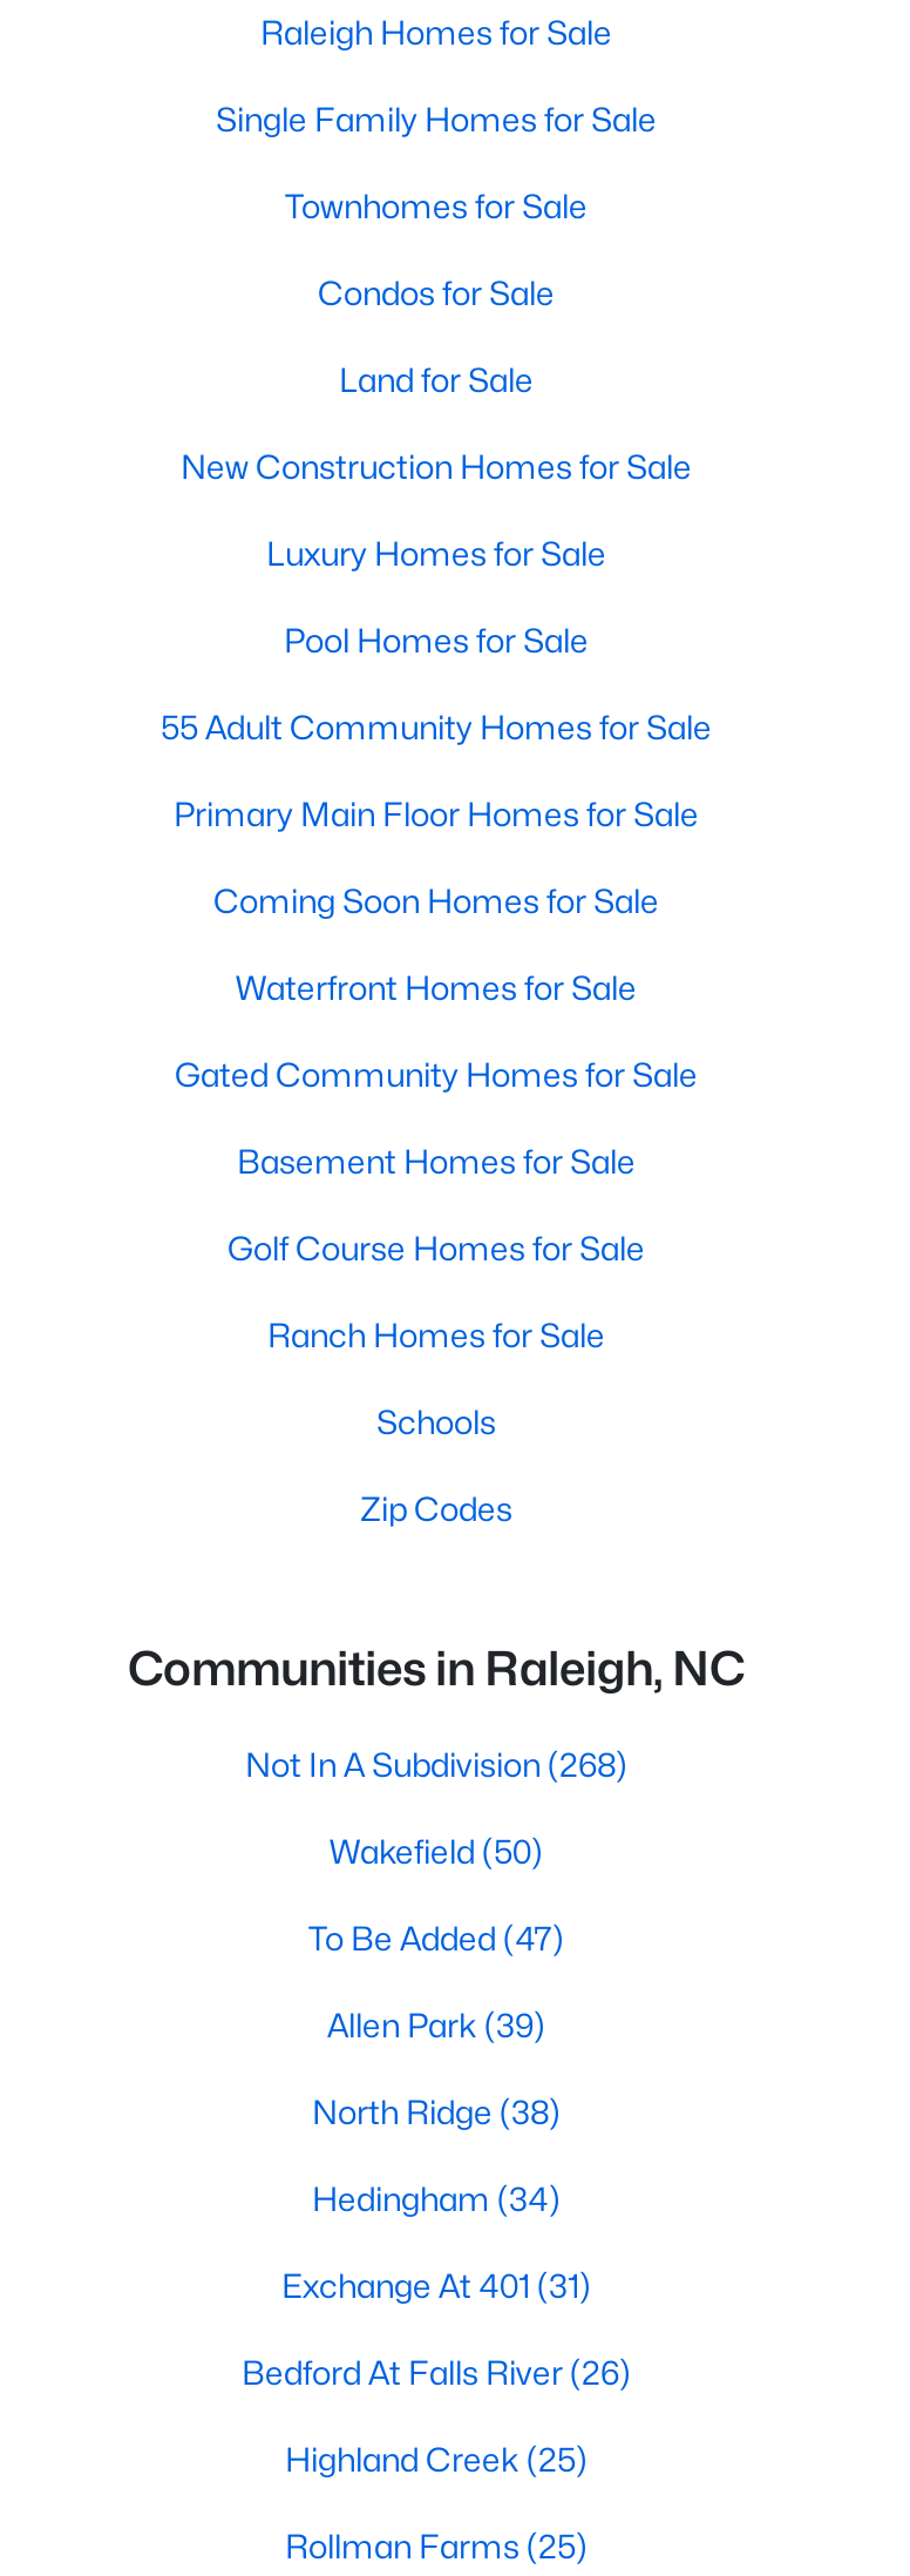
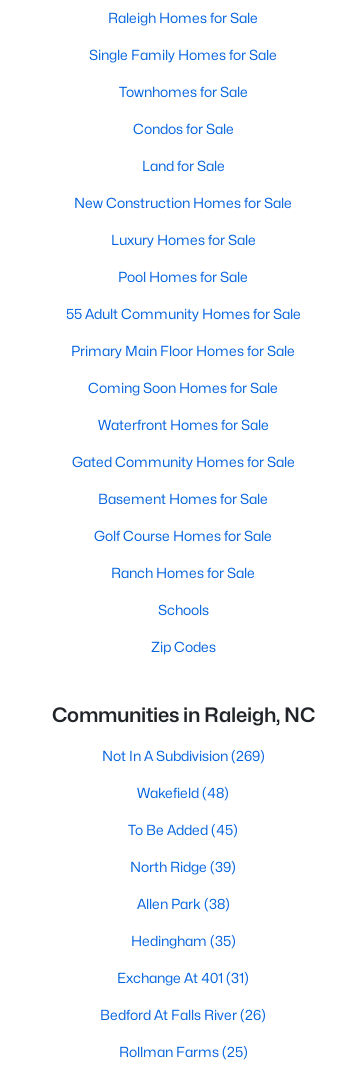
[245,1744,627,1784] Not In A Subdivision (268) -> [101,747,264,764] Not In A Subdivision (269)
[330,1831,543,1871] Wakefield (50) -> [137,784,229,801] Wakefield (48)
[308,1918,564,1958] To Be Added (47) -> [128,821,238,838] To Be Added (45)
[327,2004,545,2044] Allen Park (39) -> [130,858,236,875] North Ridge (39)
[312,2091,561,2131] North Ridge (38) -> [136,895,229,912] Allen Park (38)
[312,2178,561,2218] Hedingham (34) -> [130,932,235,949] Hedingham (35)
[285,2439,588,2479] Highland Creek (25) -> none

